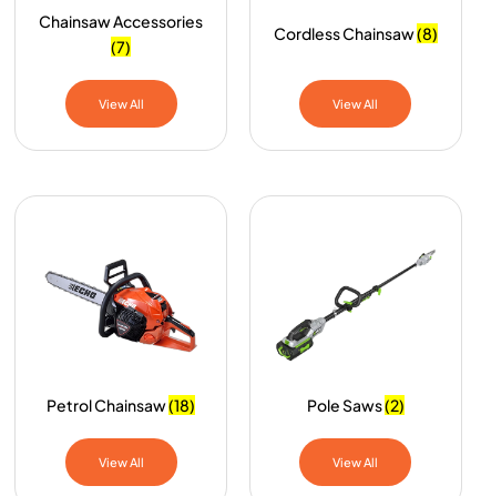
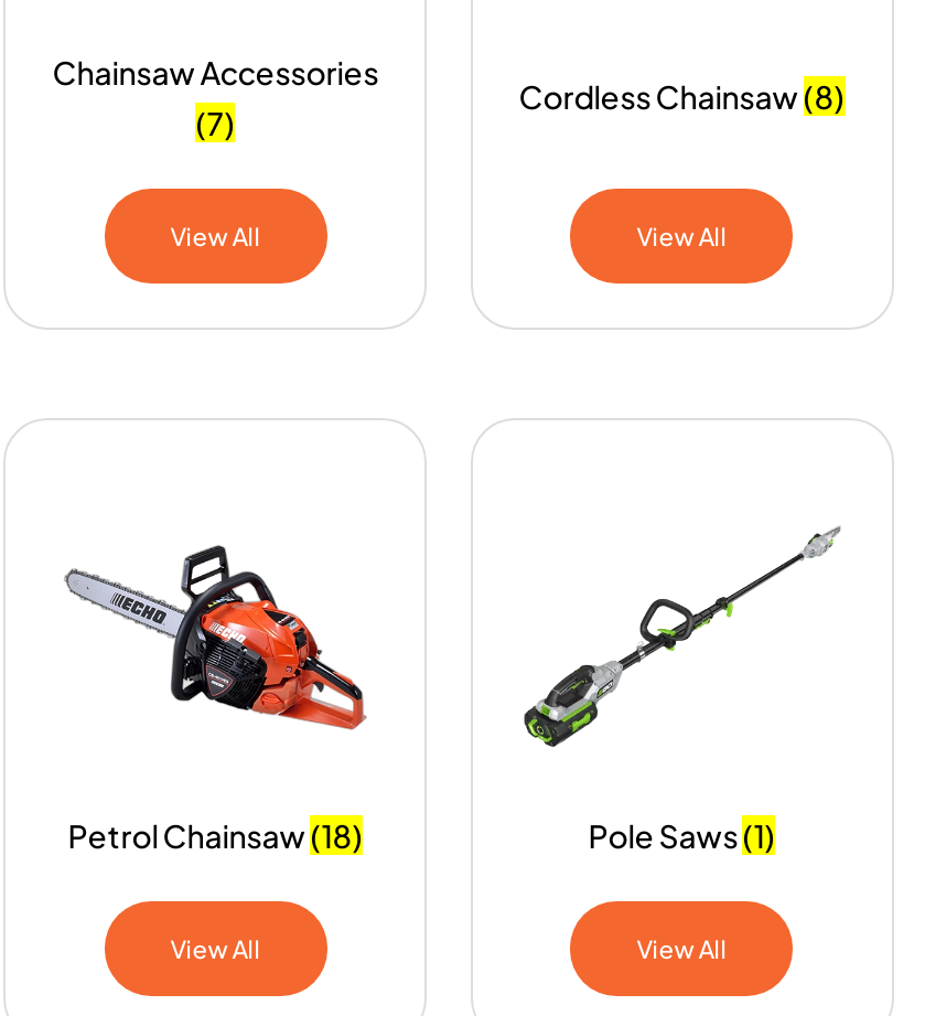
[307,394,404,414] Pole Saws (2) -> [588,814,776,854] Pole Saws (1)

